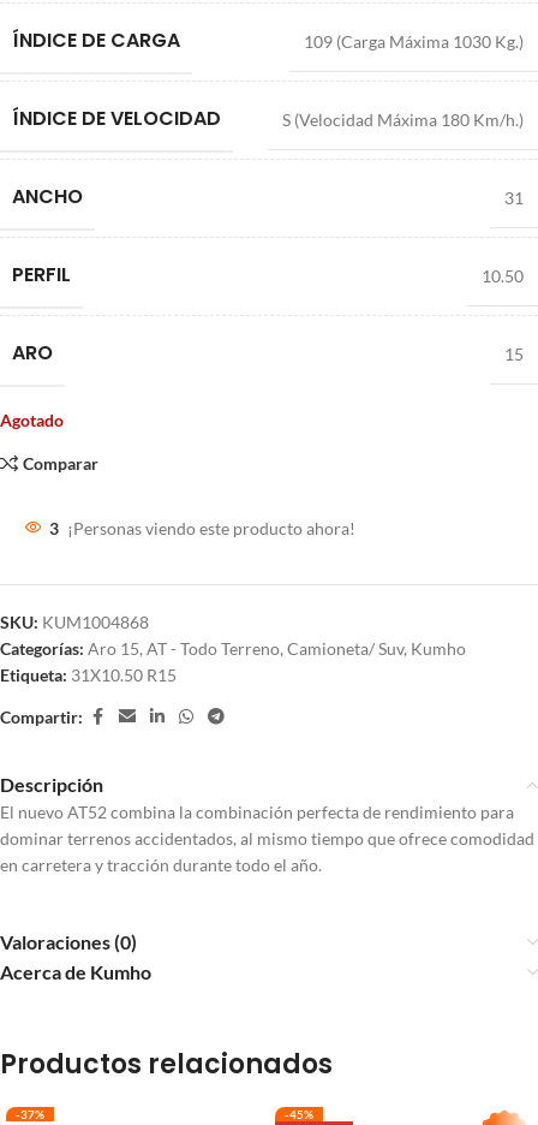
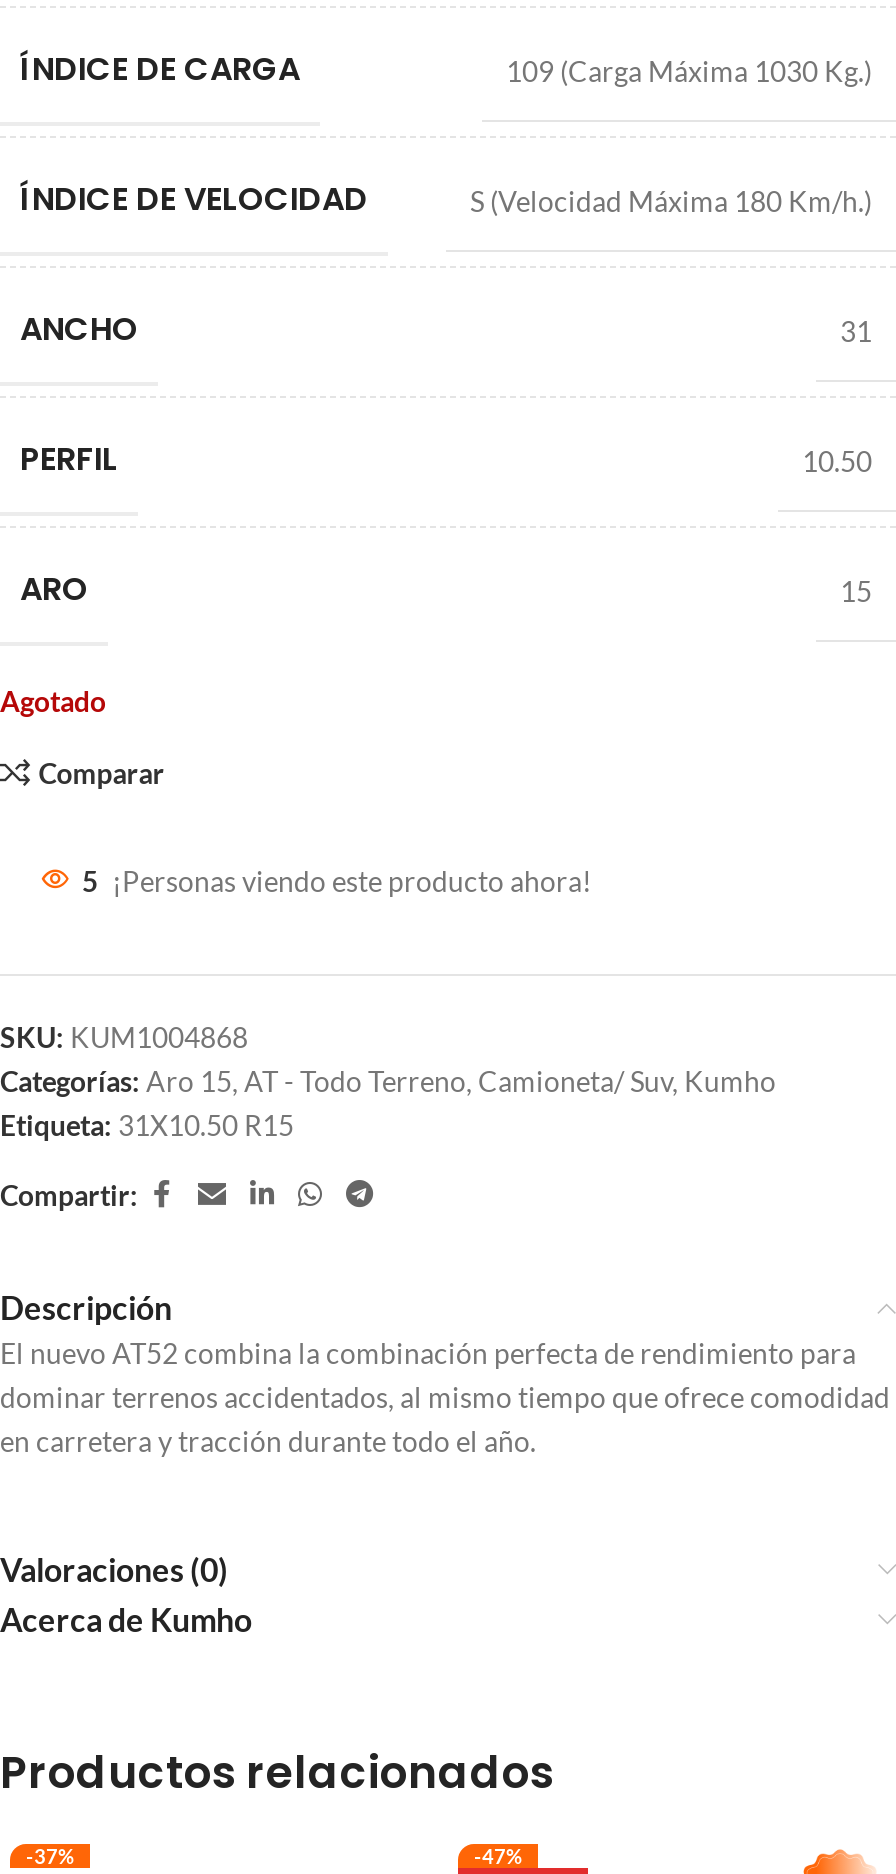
[49,518,355,539] 3 ¡Personas viendo este producto ahora! -> [82,865,592,899] 5 ¡Personas viendo este producto ahora!
[285,1107,313,1122] -45% -> [474,1845,522,1869] -47%

